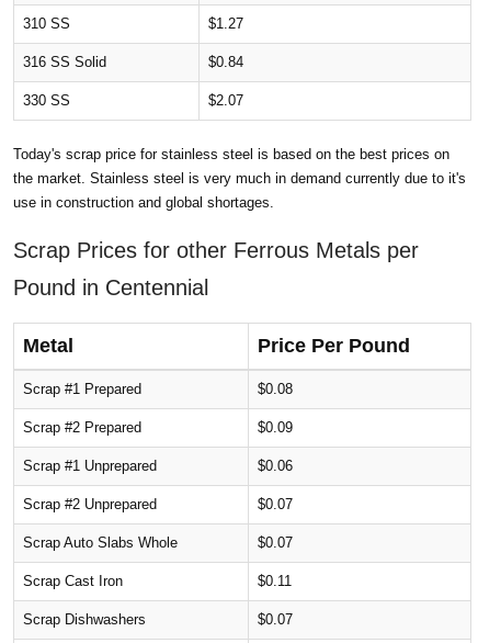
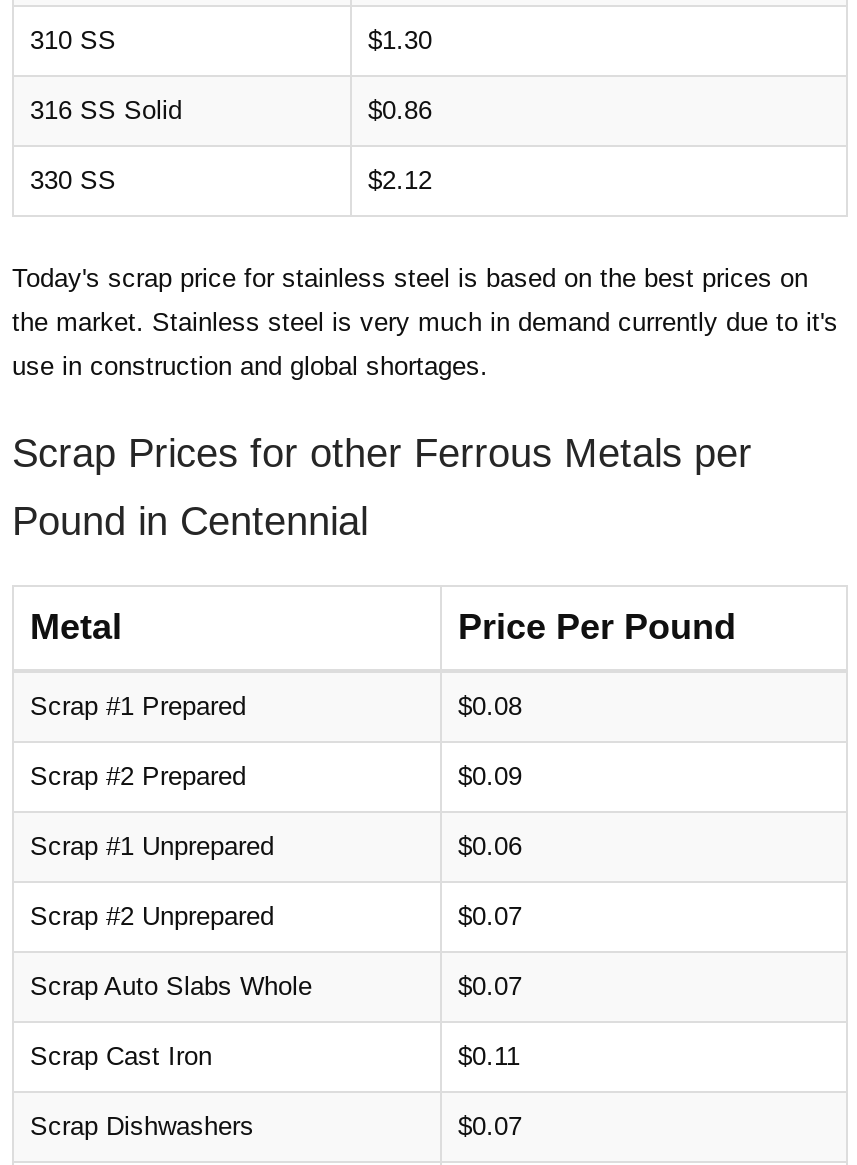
[208,15,243,32] $1.27 -> [368,25,432,55] $1.30
[208,54,243,70] $0.84 -> [368,95,432,125] $0.86
[208,92,243,109] $2.07 -> [368,165,432,195] $2.12

